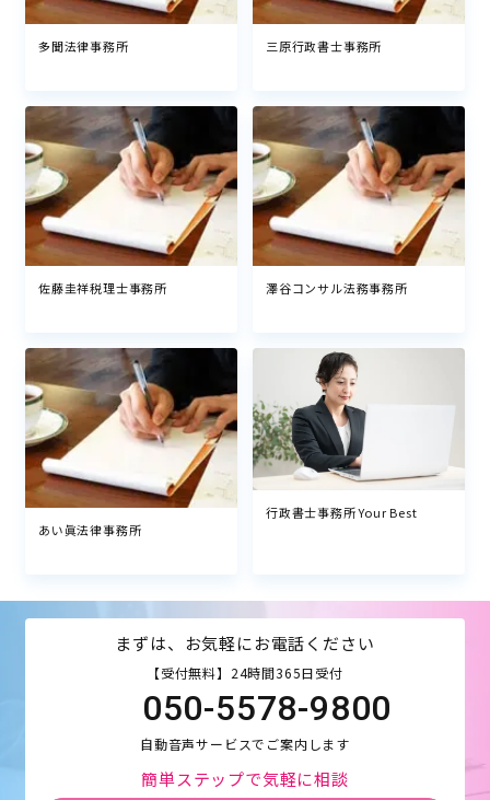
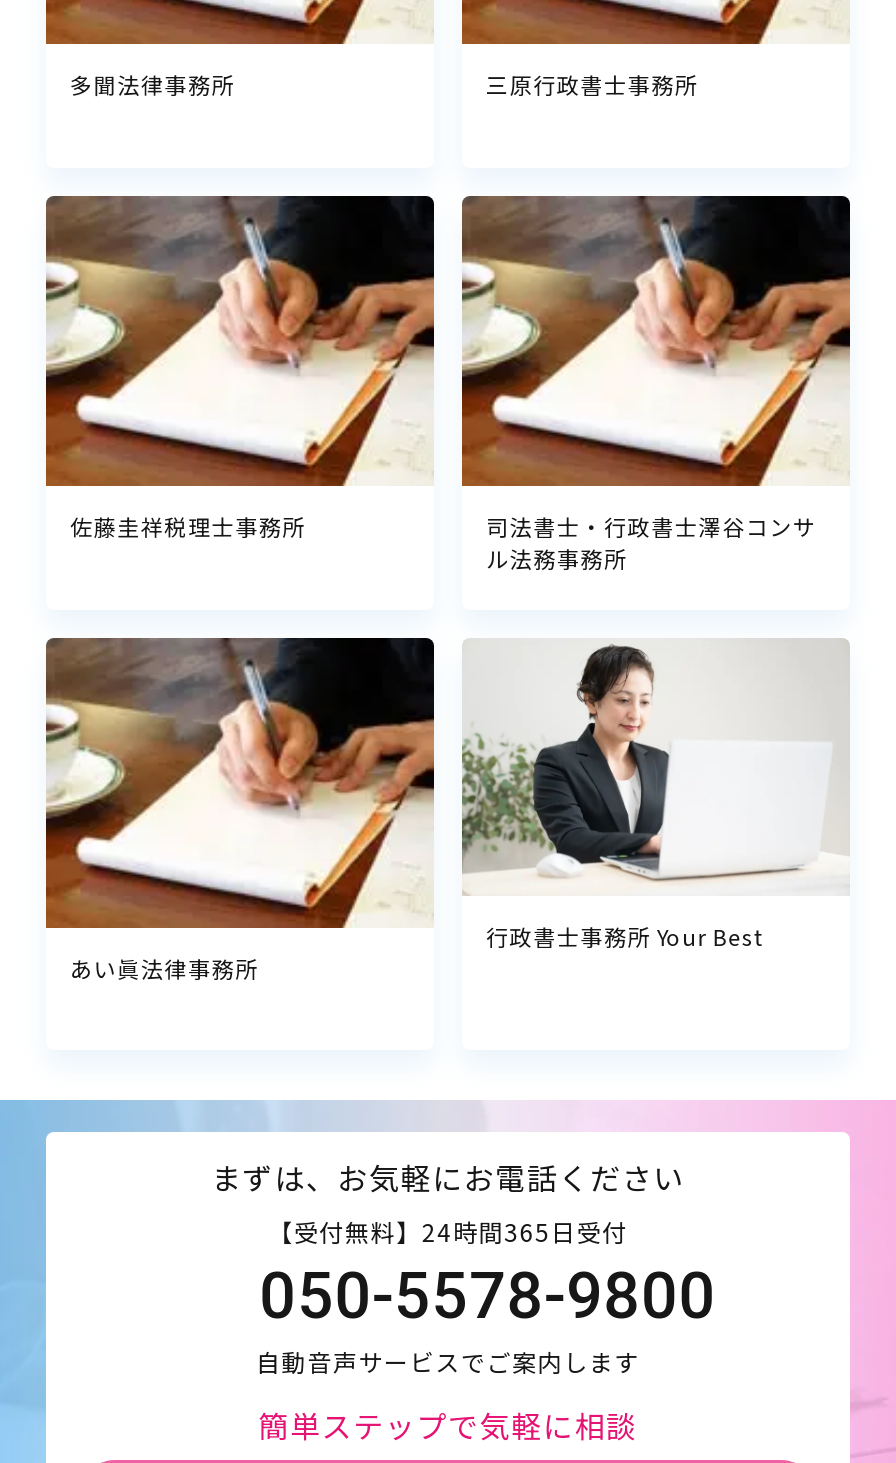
[266,279,408,297] 澤谷コンサル法務事務所 -> [486,510,816,574] 司法書士・行政書士澤谷コンサ | ル法務事務所

